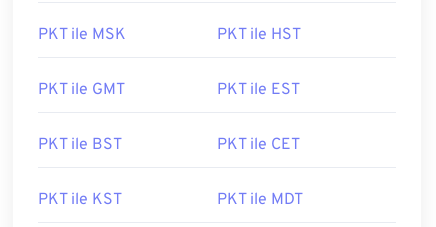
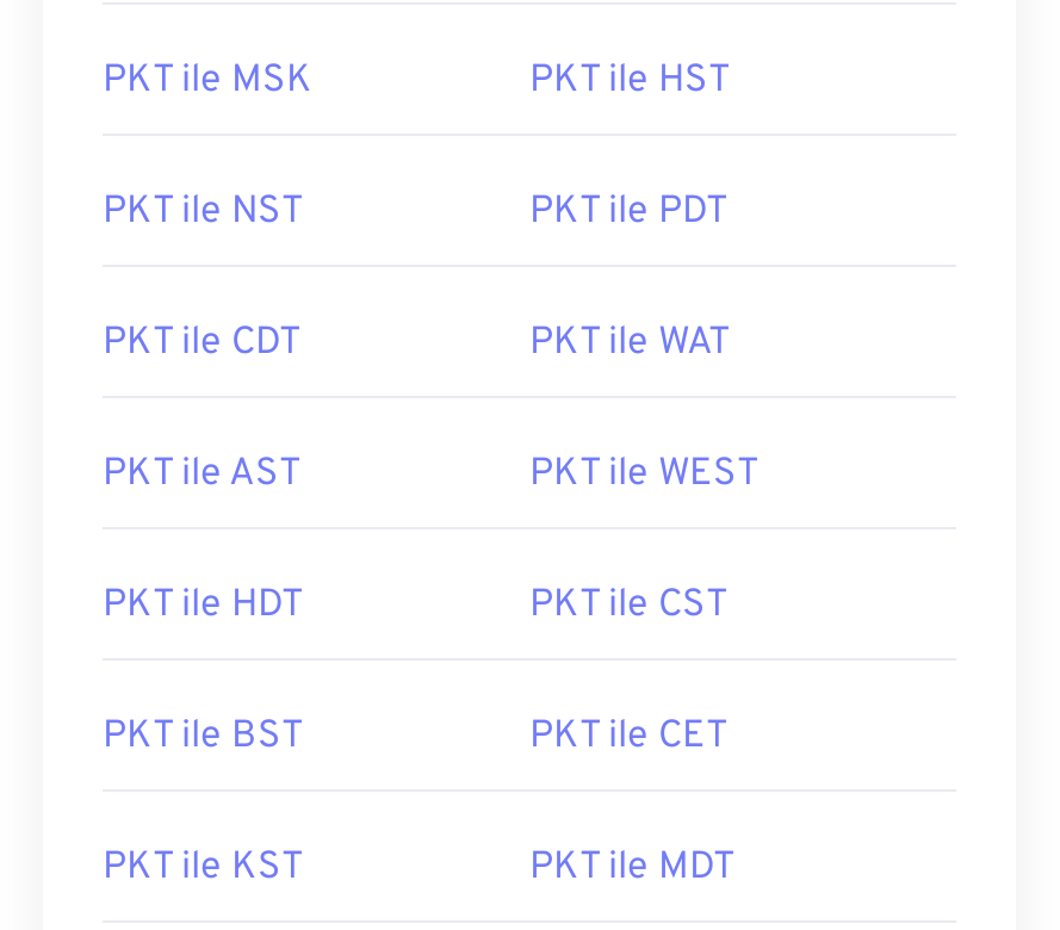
[38,80,300,100] PKT ile GMT | PKT ile EST -> [103,188,758,630] PKT ile NST | PKT ile PDT | PKT ile CDT | PKT ile WAT | PKT ile AST | PKT ile WEST | PKT ile HDT | PKT ile CST

